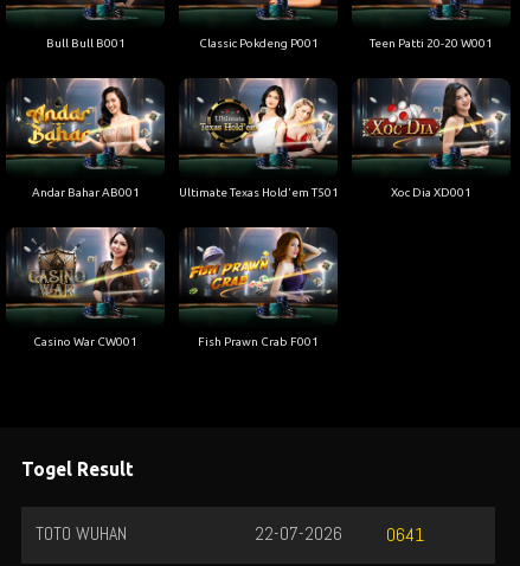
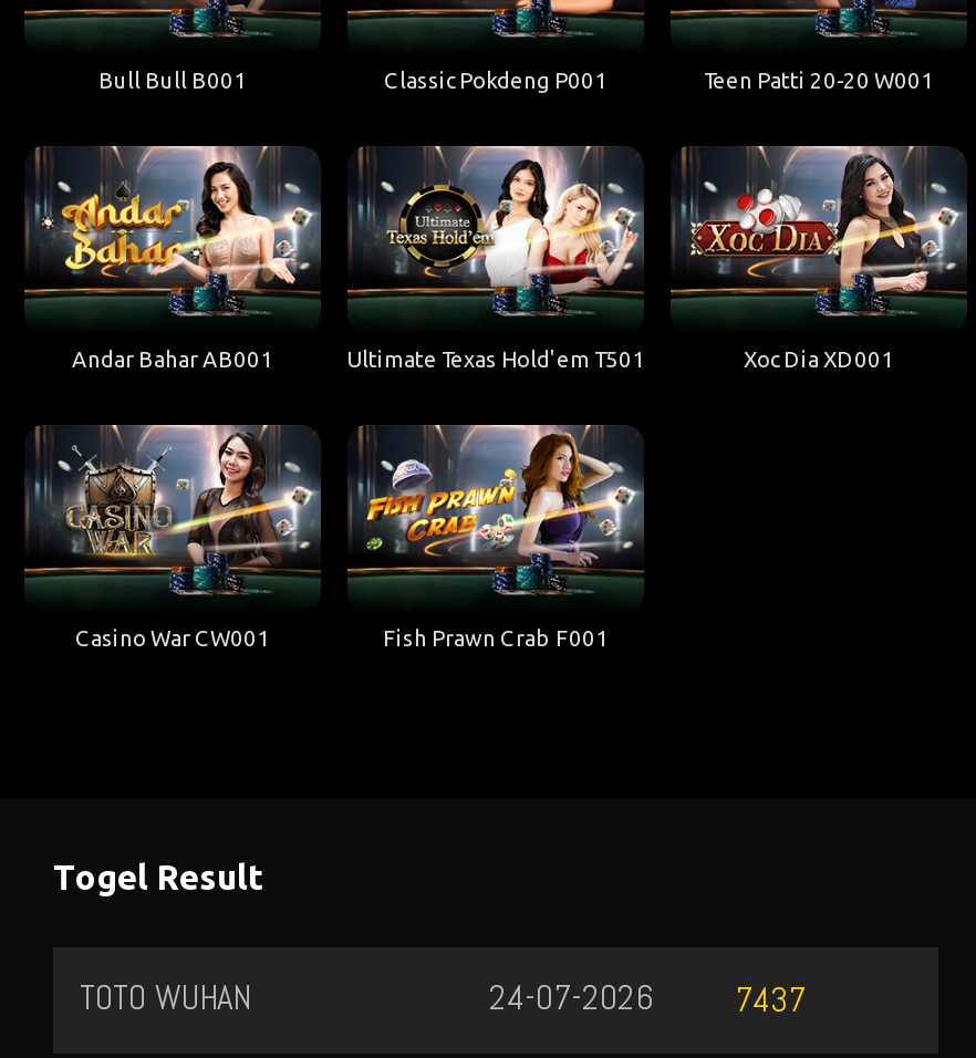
[255,522,342,546] 22-07-2026 -> [489,976,653,1020] 24-07-2026
[386,523,424,546] 0641 -> [735,977,806,1021] 7437

